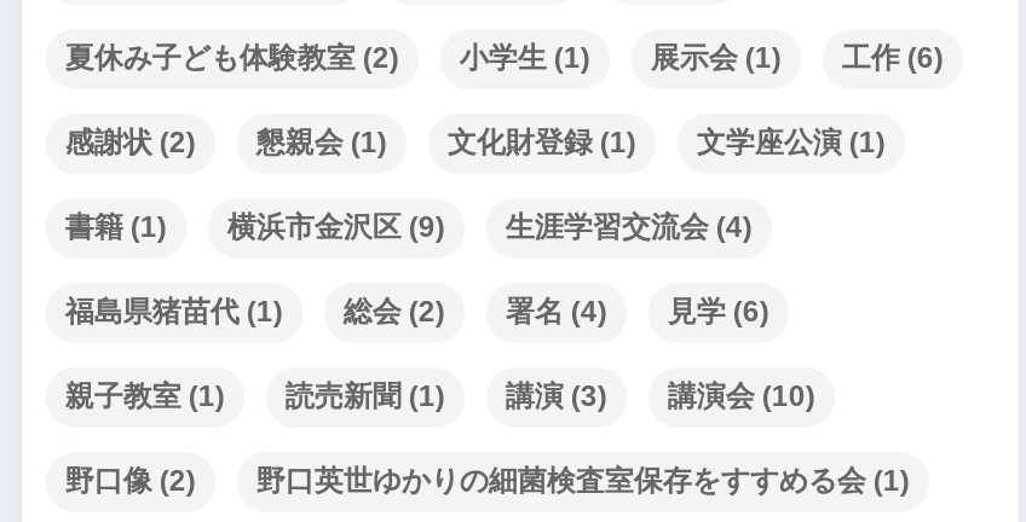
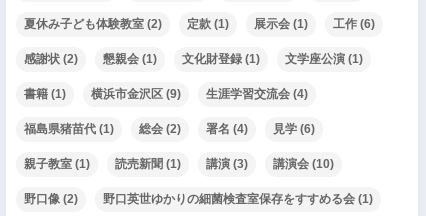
[65,40,943,74] 夏休み子ども体験教室(2) 小学生(1) 展示会(1) 工作(6) -> [24,16,375,30] 夏休み子ども体験教室(2) 定款(1) 展示会(1) 工作(6)

